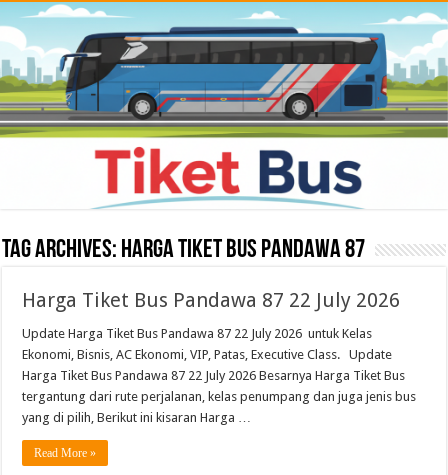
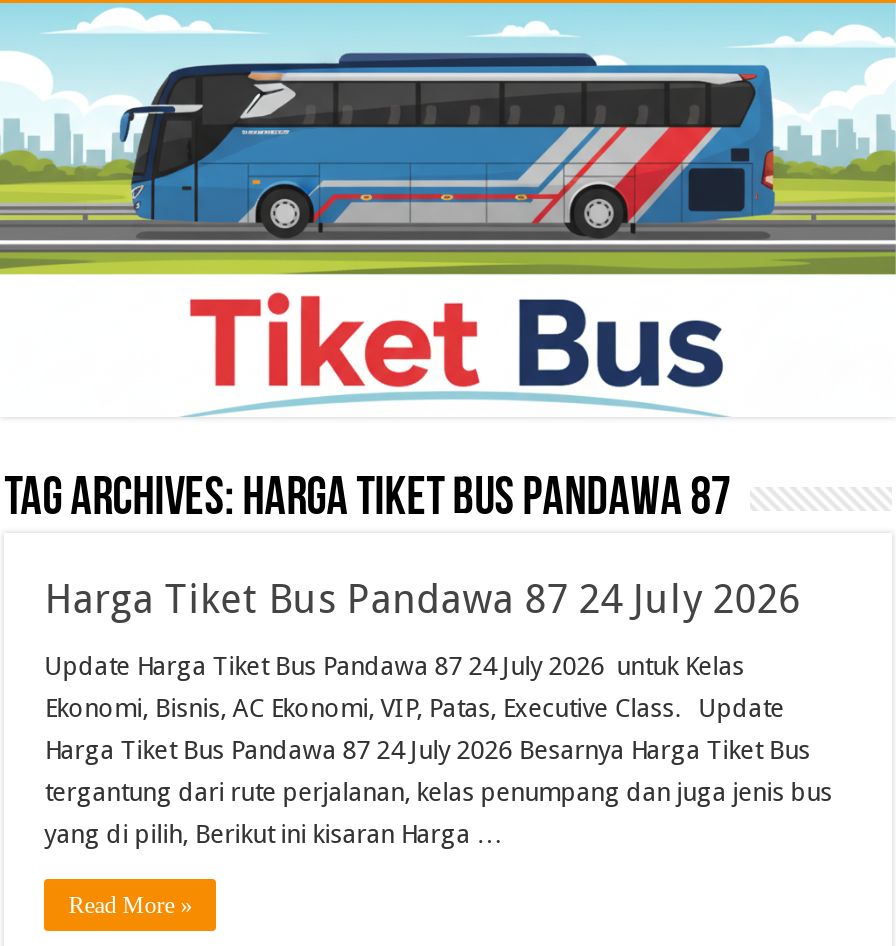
[22,288,400,312] Harga Tiket Bus Pandawa 87 22 July 2026 -> [44,575,800,623] Harga Tiket Bus Pandawa 87 24 July 2026
[22,326,372,341] Update Harga Tiket Bus Pandawa 87 22 July 2026 untuk Kelas -> [44,651,744,681] Update Harga Tiket Bus Pandawa 87 24 July 2026 untuk Kelas
[22,368,405,383] Harga Tiket Bus Pandawa 87 22 July 2026 Besarnya Harga Tiket Bus -> [44,735,810,765] Harga Tiket Bus Pandawa 87 24 July 2026 Besarnya Harga Tiket Bus

